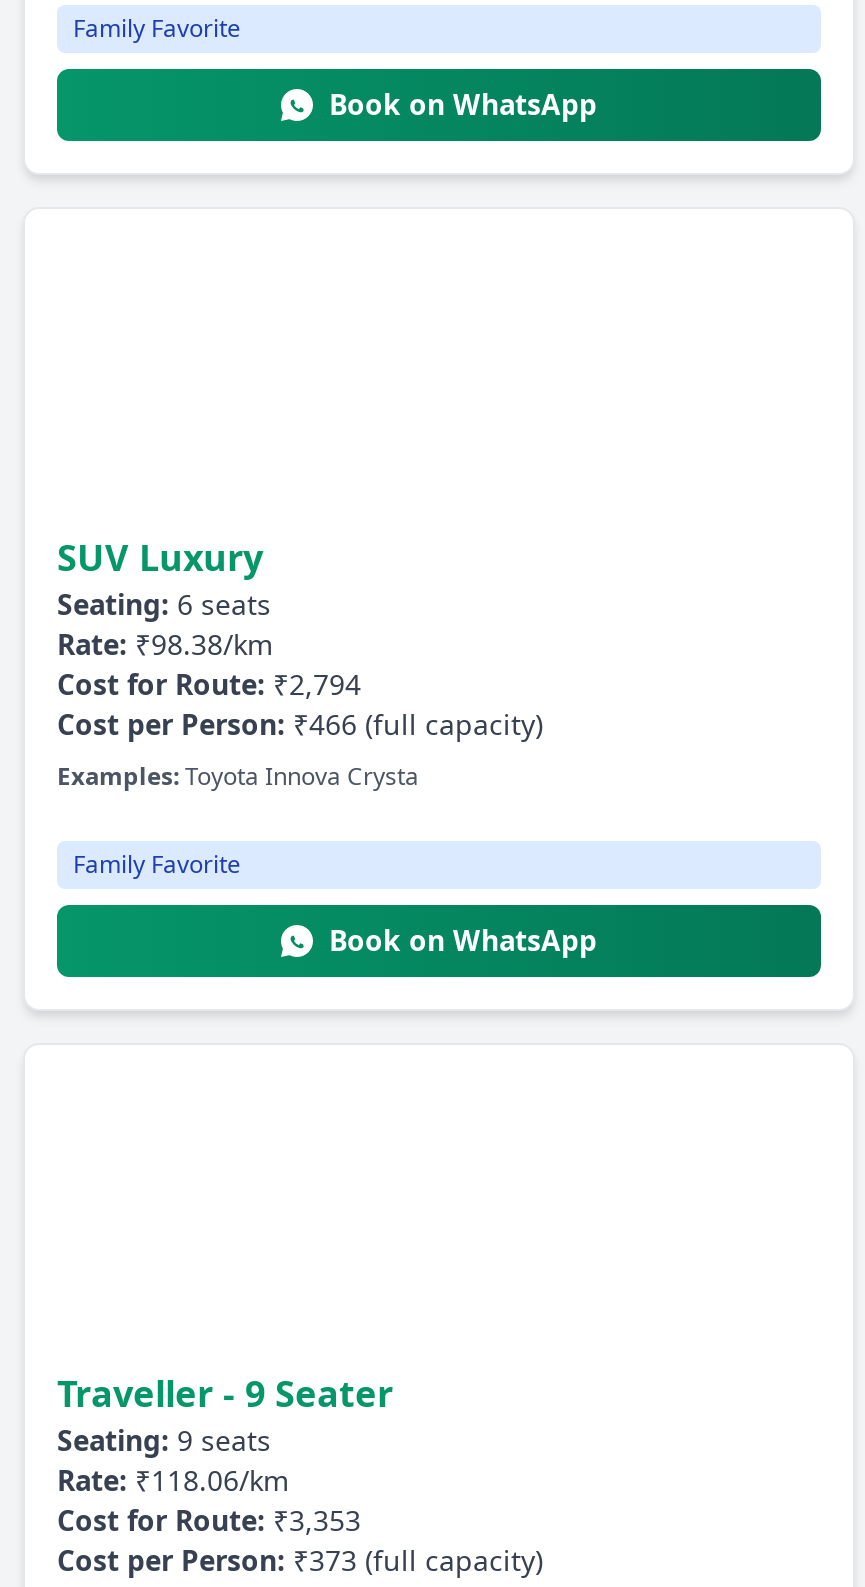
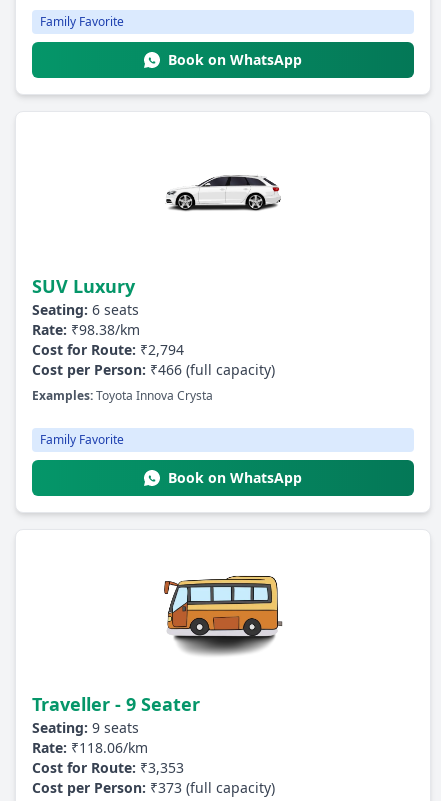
none -> [165,175,281,212] [image]
none -> [163,575,283,656] [image]

